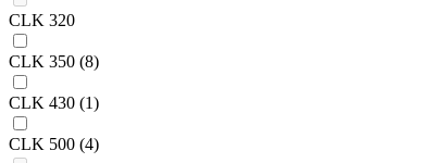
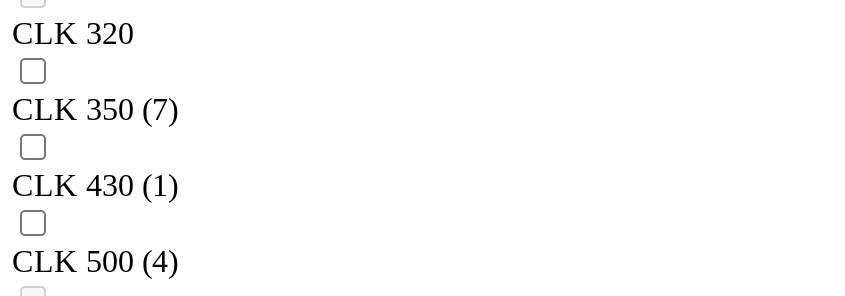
[9,53,99,71] CLK 350 (8) -> [12,93,178,127] CLK 350 (7)

